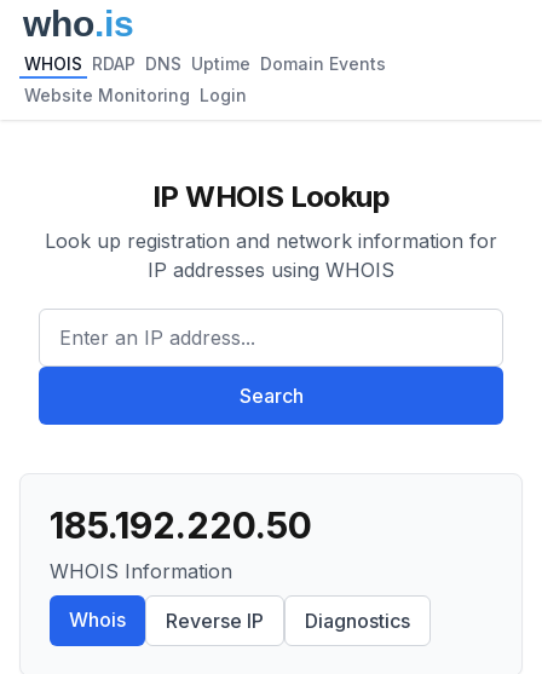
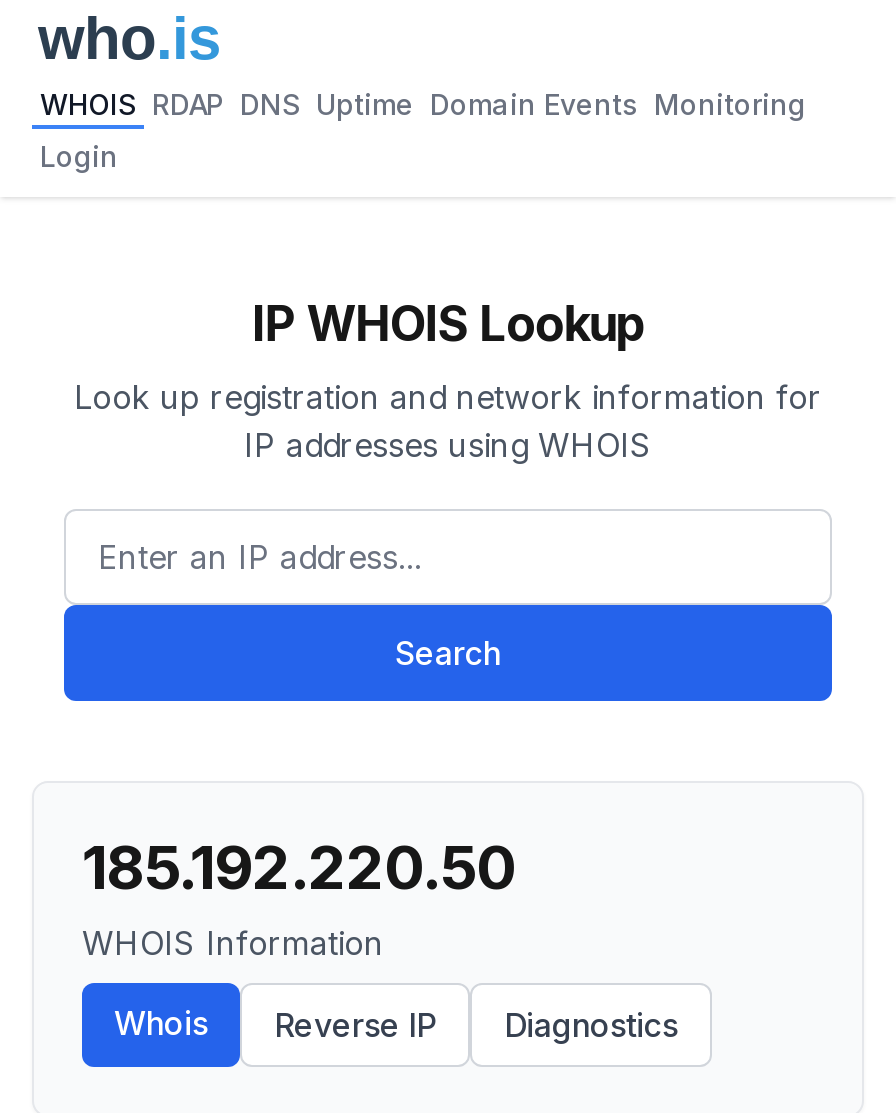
[24,53,386,74] WHOIS RDAP DNS Uptime Domain Events -> [40,87,806,121] WHOIS RDAP DNS Uptime Domain Events Monitoring
[24,85,247,105] Website Monitoring Login -> [40,139,118,173] Login

